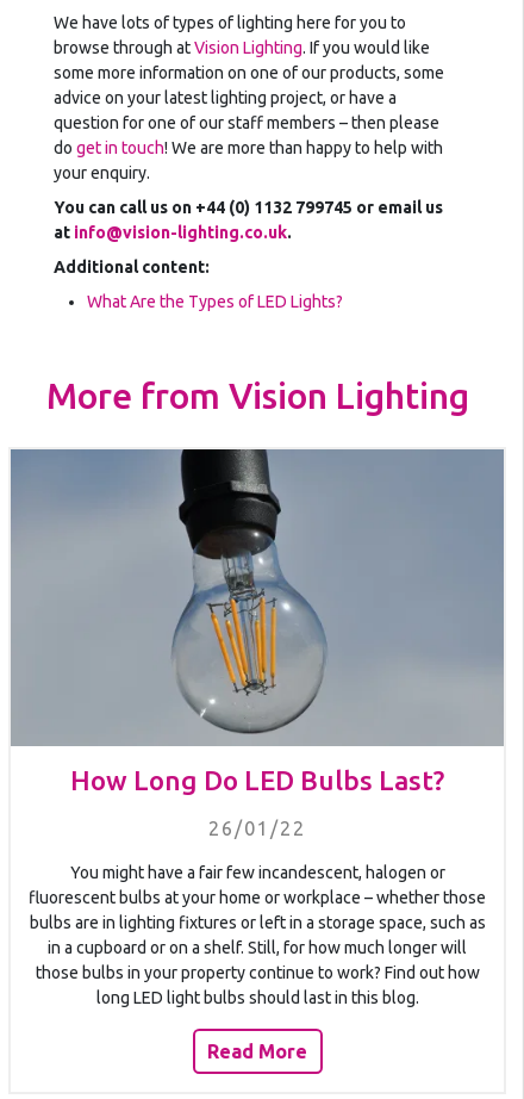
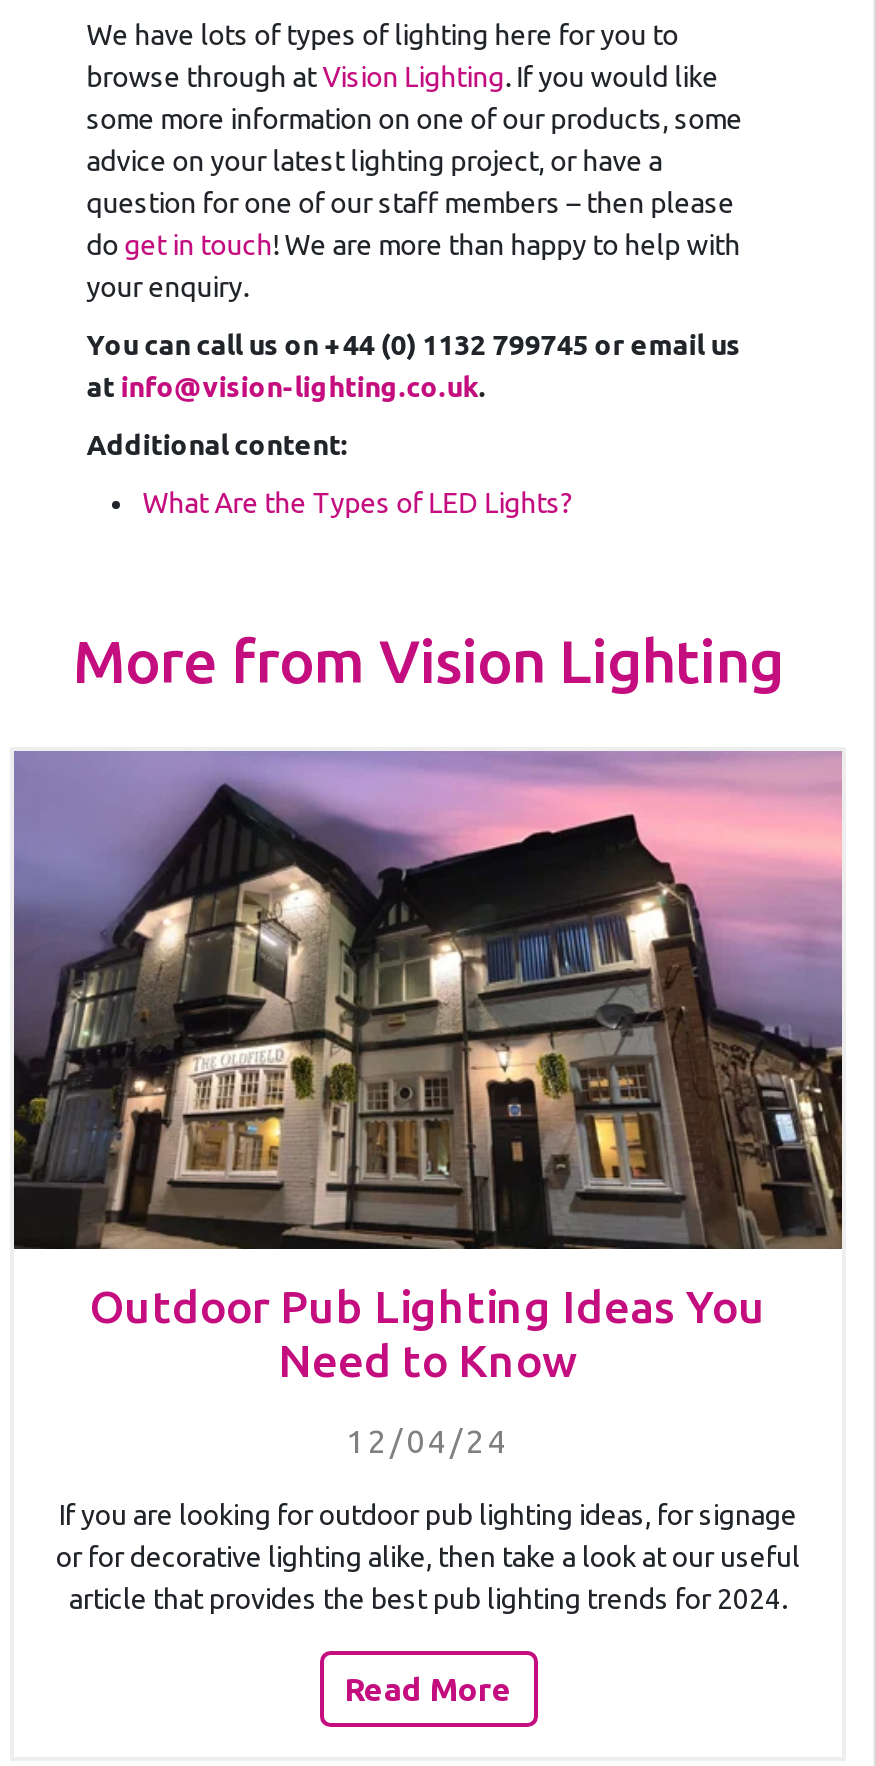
[12,448,505,794] [image] | How Long Do LED Bulbs Last? -> [14,751,842,1384] [image] | Outdoor Pub Lighting Ideas You | Need to Know
[208,817,306,839] 26/01/22 -> [346,1422,510,1458] 12/04/24
[29,862,486,1007] You might have a fair few incandescent, halogen or | fluorescent bulbs at your home or workplace – whether those | bulbs are in lighting fixtures or left in a storage space, such as | in a cupboard or on a shelf. Still, for how much longer will | those bulbs in your property continue to work? Find out how | long LED light bulbs should last in this blog. -> [56,1498,800,1614] If you are looking for outdoor pub lighting ideas, for signage | or for decorative lighting alike, then take a look at our useful | article that provides the best pub lighting trends for 2024.

